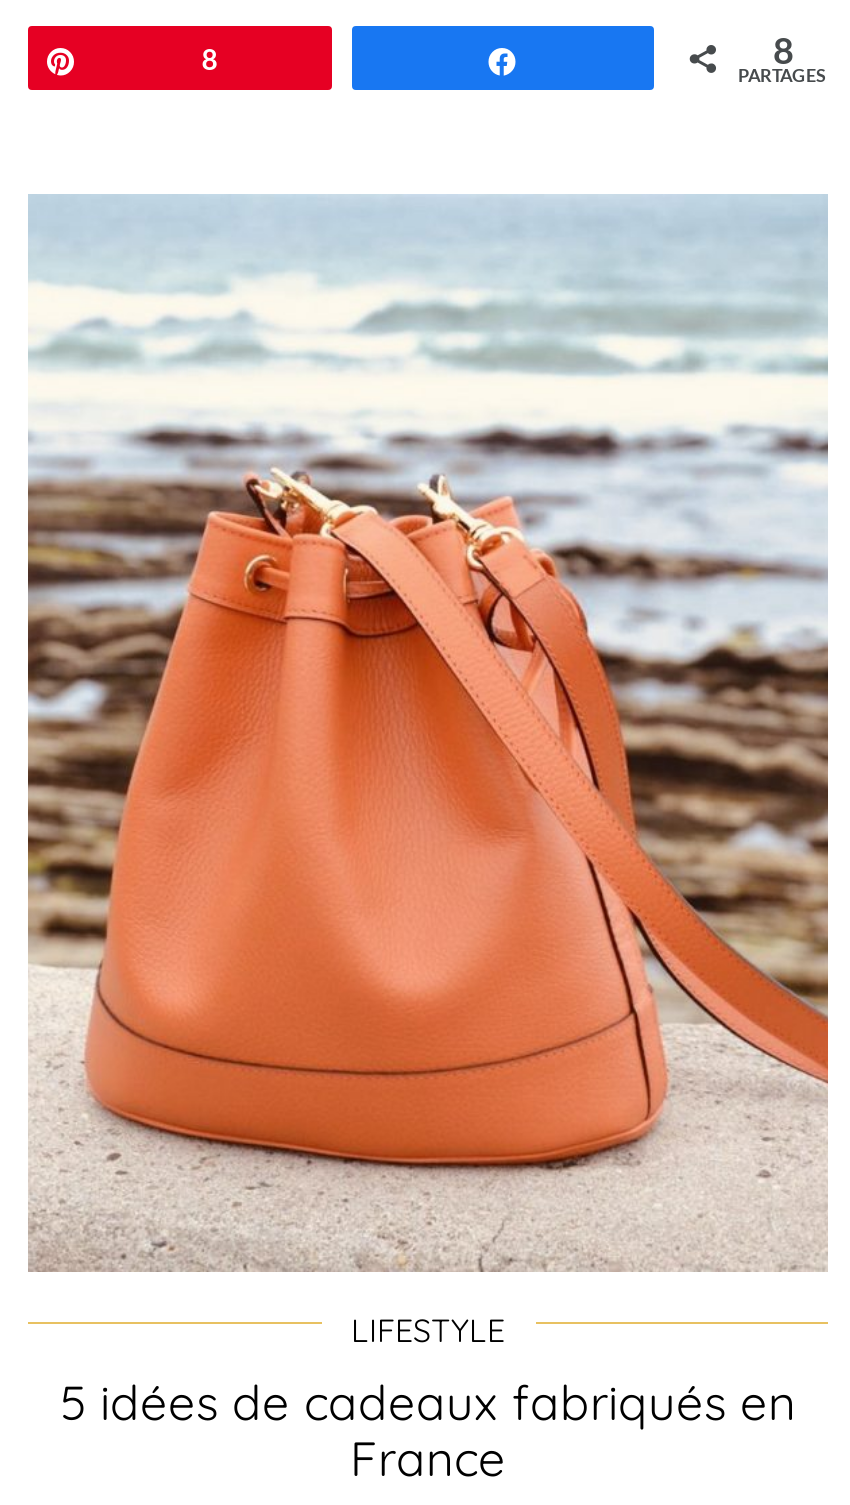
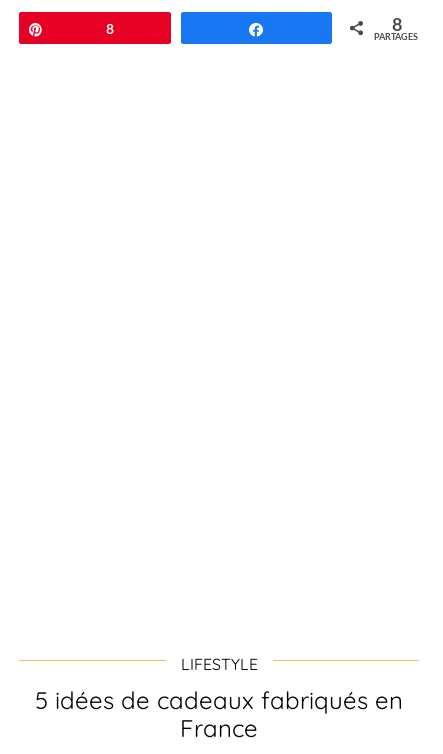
[28,194,830,378] [image] -> none
[26,410,830,1274] [image] -> none

